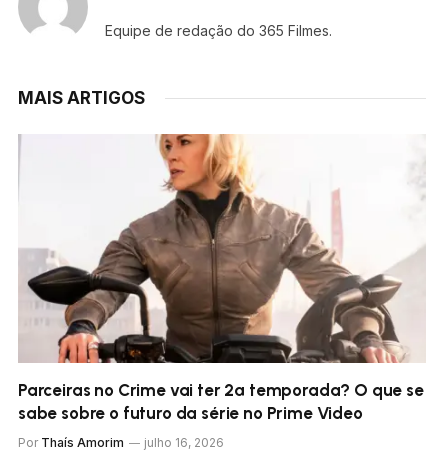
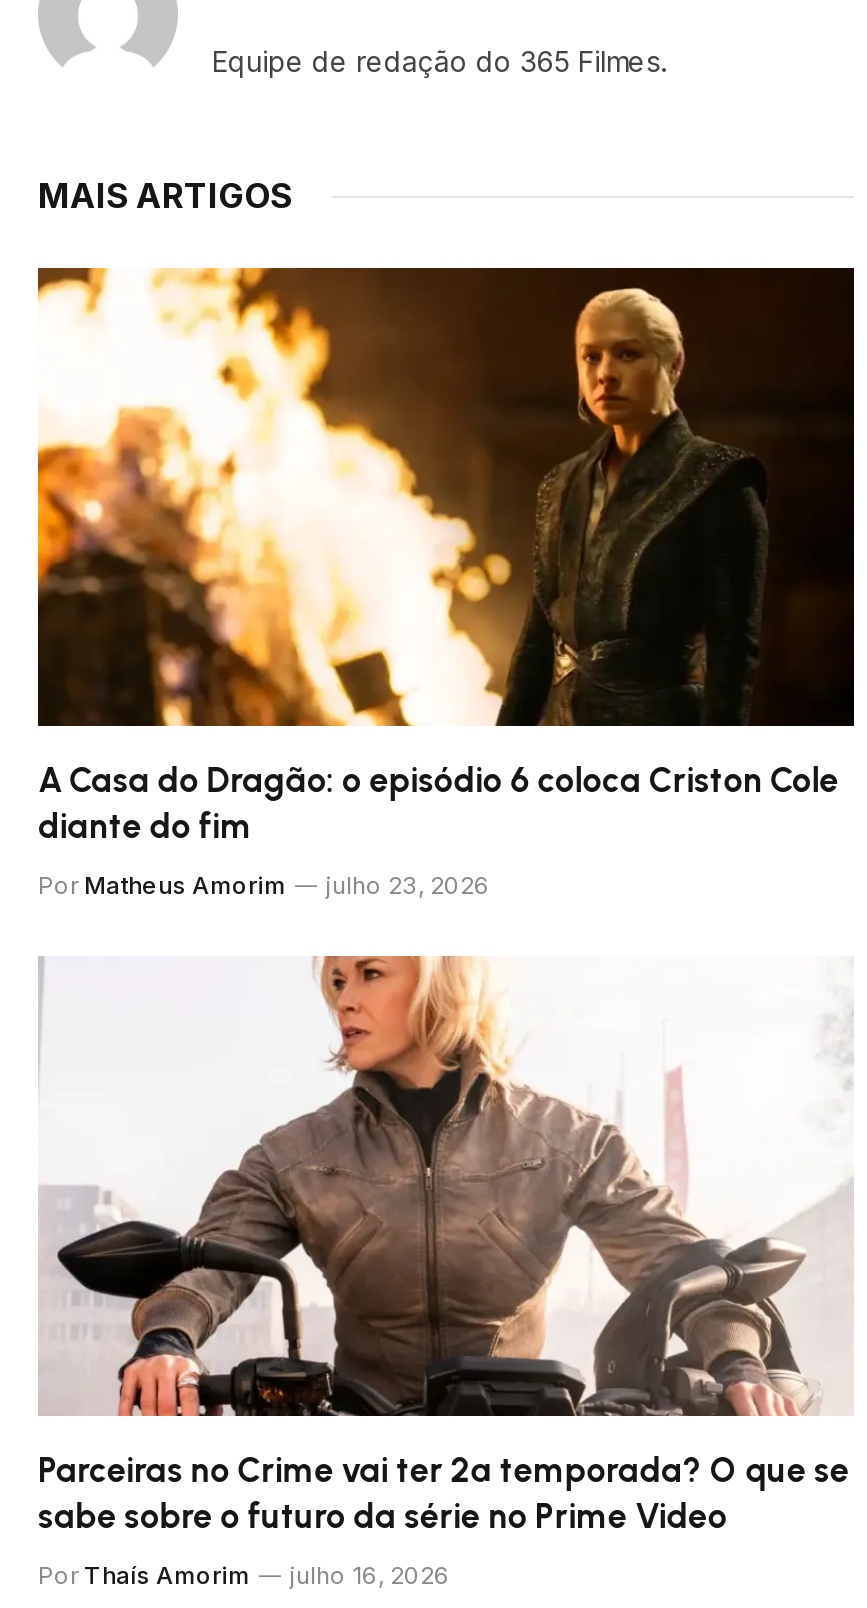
none -> [36,266,856,900] [image] | A Casa do Dragão: o episódio 6 coloca Criston Cole | diante do fim | Por Matheus Amorim | julho 23, 2026

